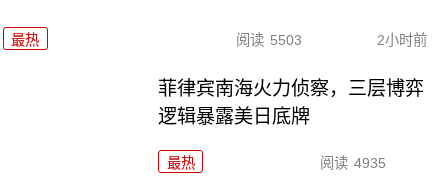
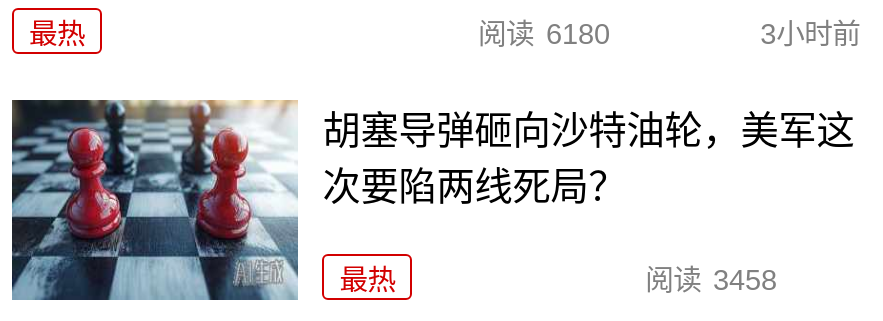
[236,32,427,48] 阅读 5503 | 2小时前 -> [478,17,860,49] 阅读 6180 | 3小时前
none -> [10,98,300,302] [image]
[158,78,424,127] 菲律宾南海火力侦察，三层博弈 | 逻辑暴露美日底牌 -> [323,111,855,209] 胡塞导弹砸向沙特油轮，美军这 | 次要陷两线死局？
[320,155,385,171] 阅读 4935 -> [645,265,777,297] 阅读 3458

